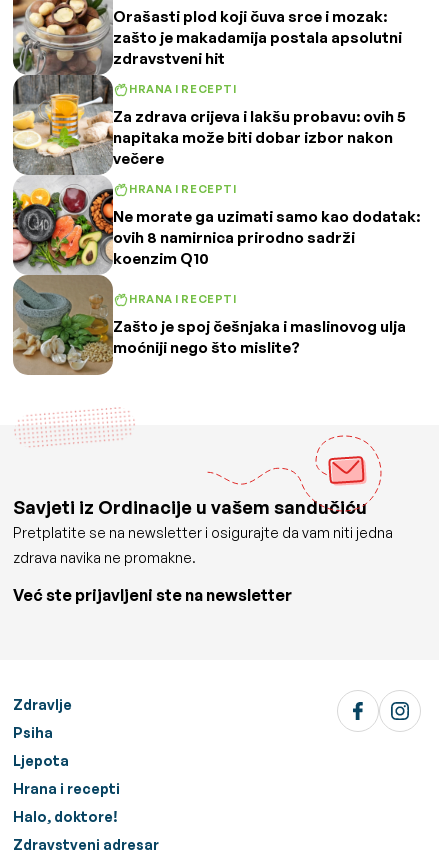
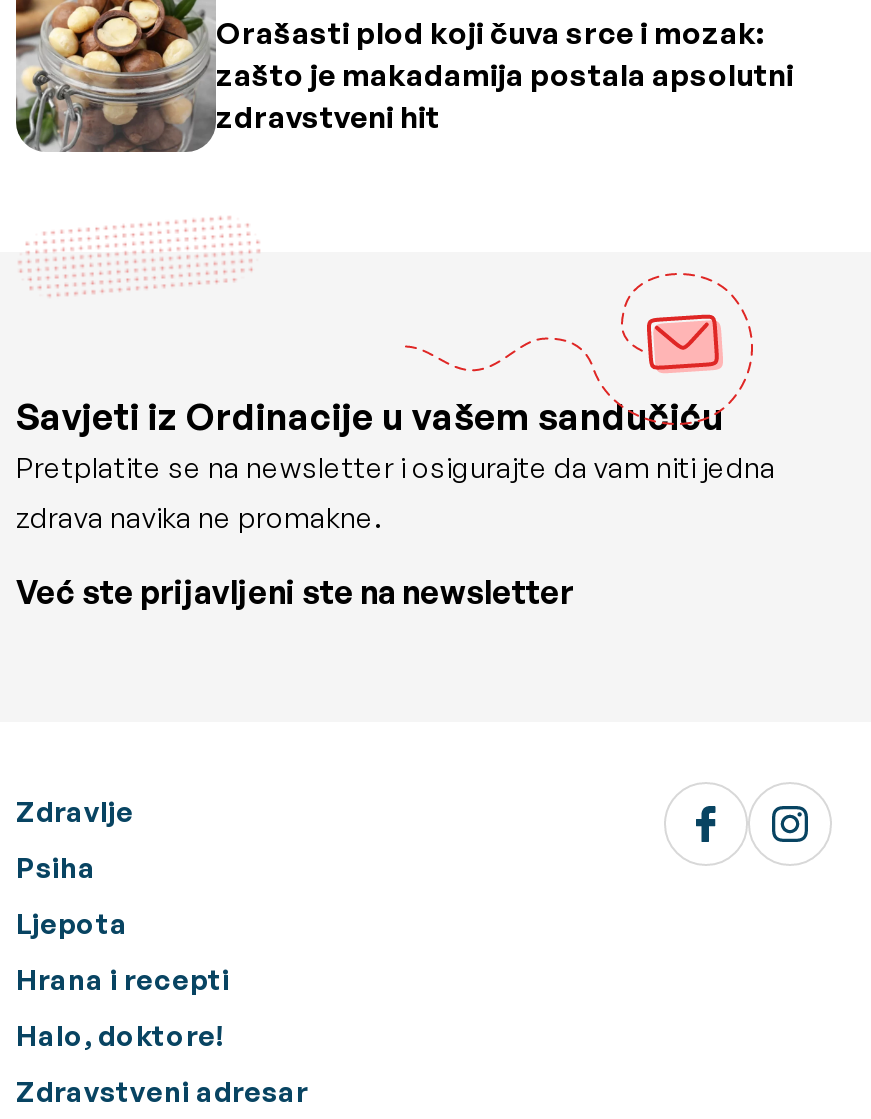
[12,74,420,376] [image] | HRANA I RECEPTI | Za zdrava crijeva i lakšu probavu: ovih 5 | napitaka može biti dobar izbor nakon | večere | HRANA I RECEPTI | Ne morate ga uzimati samo kao dodatak: | ovih 8 namirnica prirodno sadrži | koenzim Q10 | HRANA I RECEPTI | Zašto je spoj češnjaka i maslinovog ulja | moćniji nego što mislite? -> none

